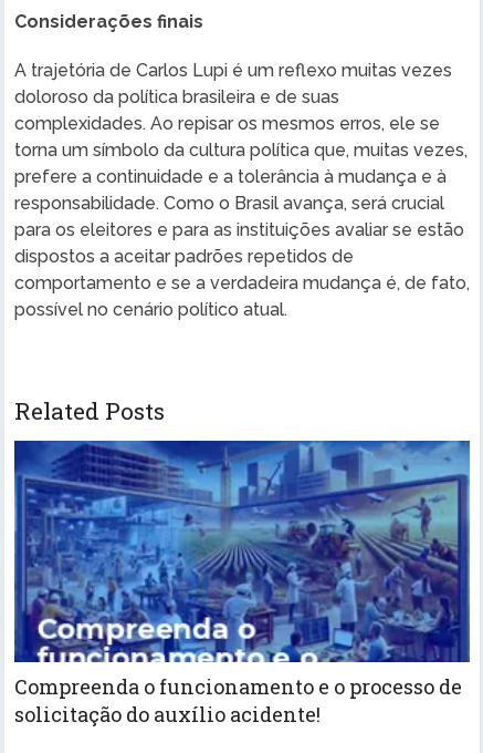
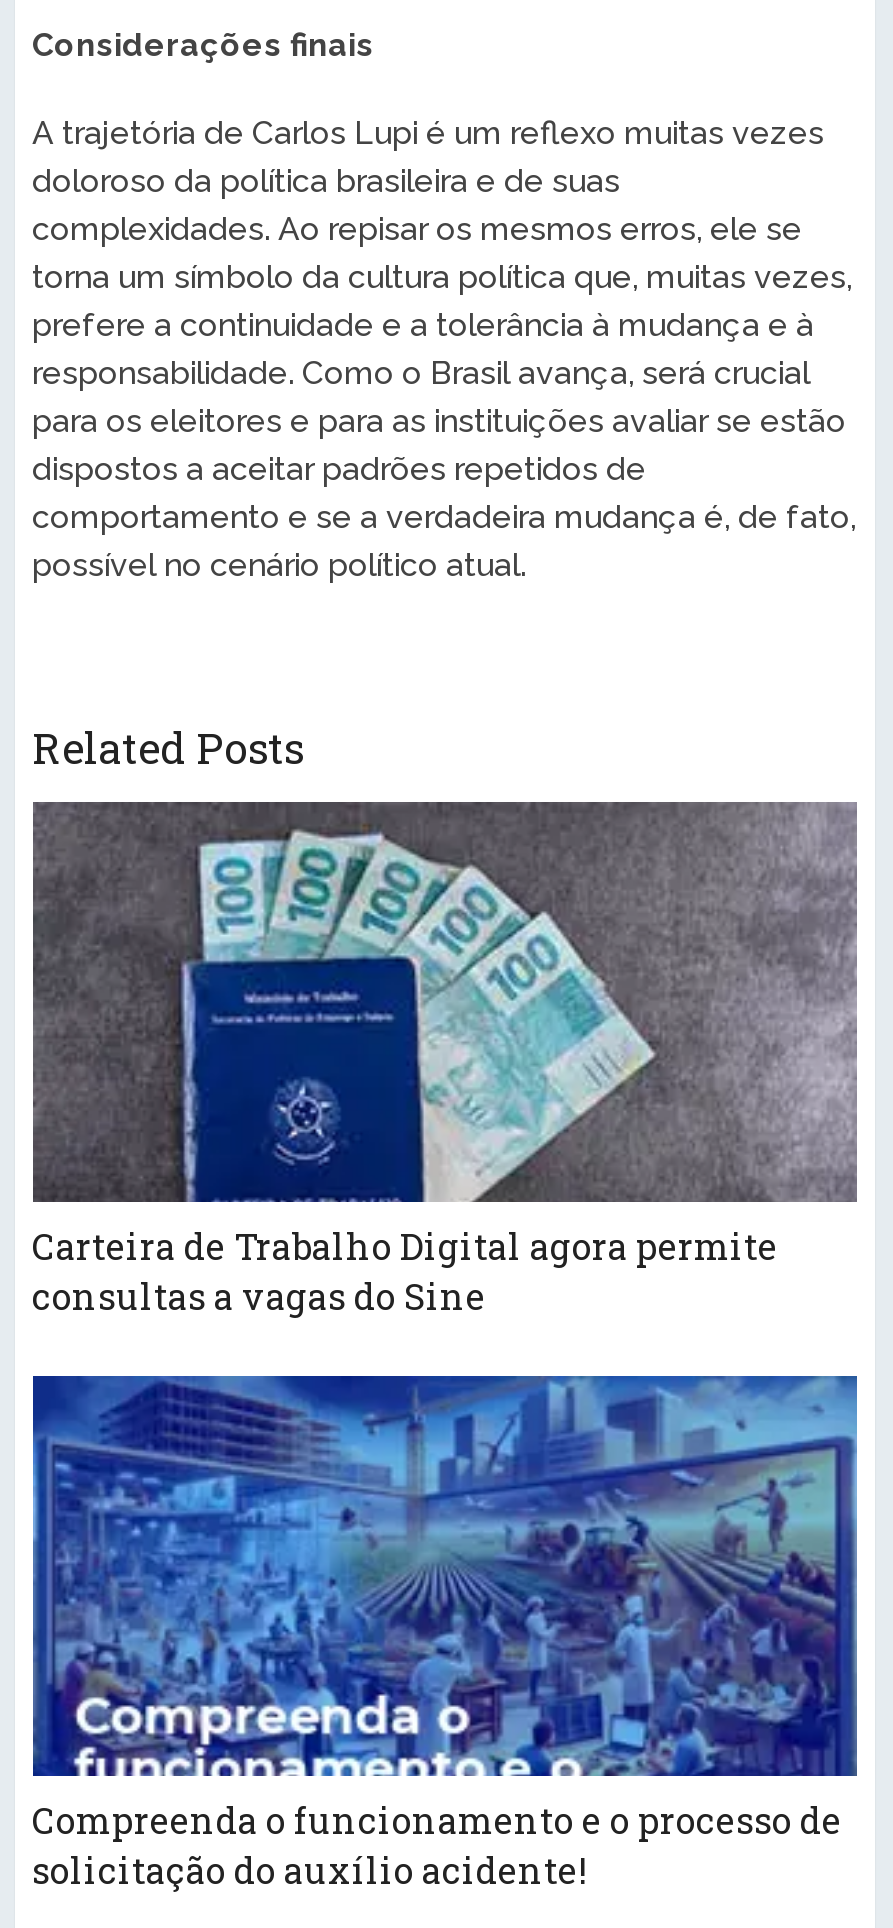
none -> [31,800,857,1319] [image] | Carteira de Trabalho Digital agora permite | consultas a vagas do Sine

